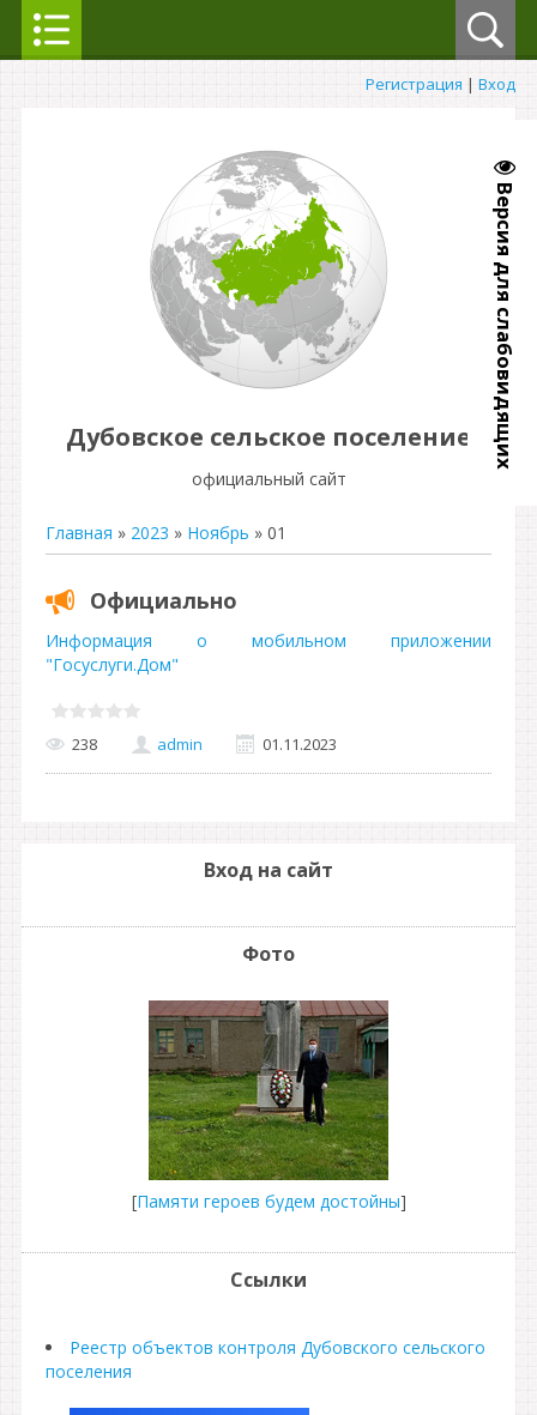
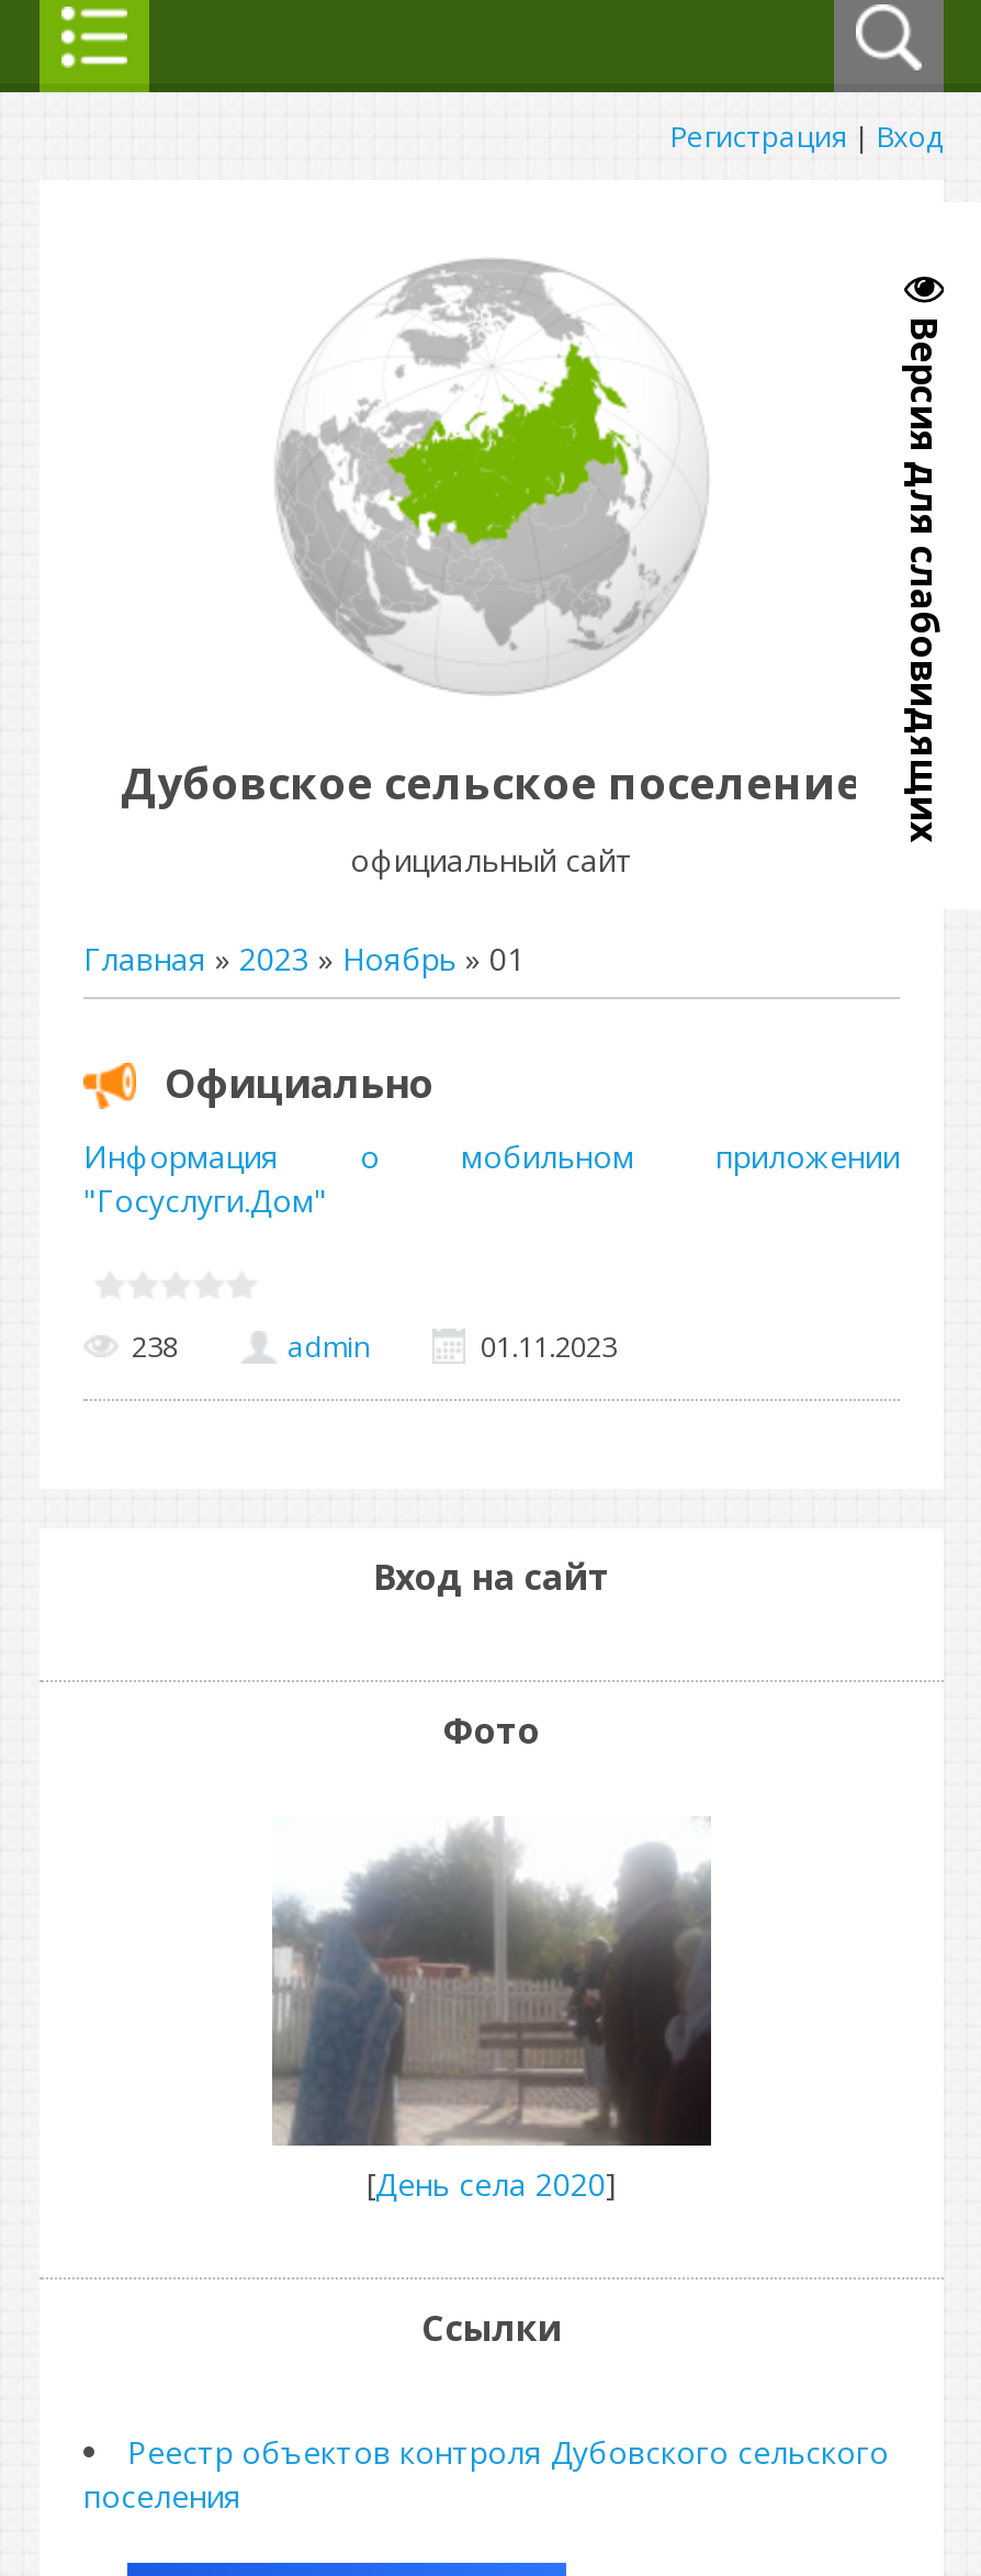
[131,999,406,1213] [image] | [Памяти героев будем достойны] -> [270,1816,713,2205] [image] | [День села 2020]

